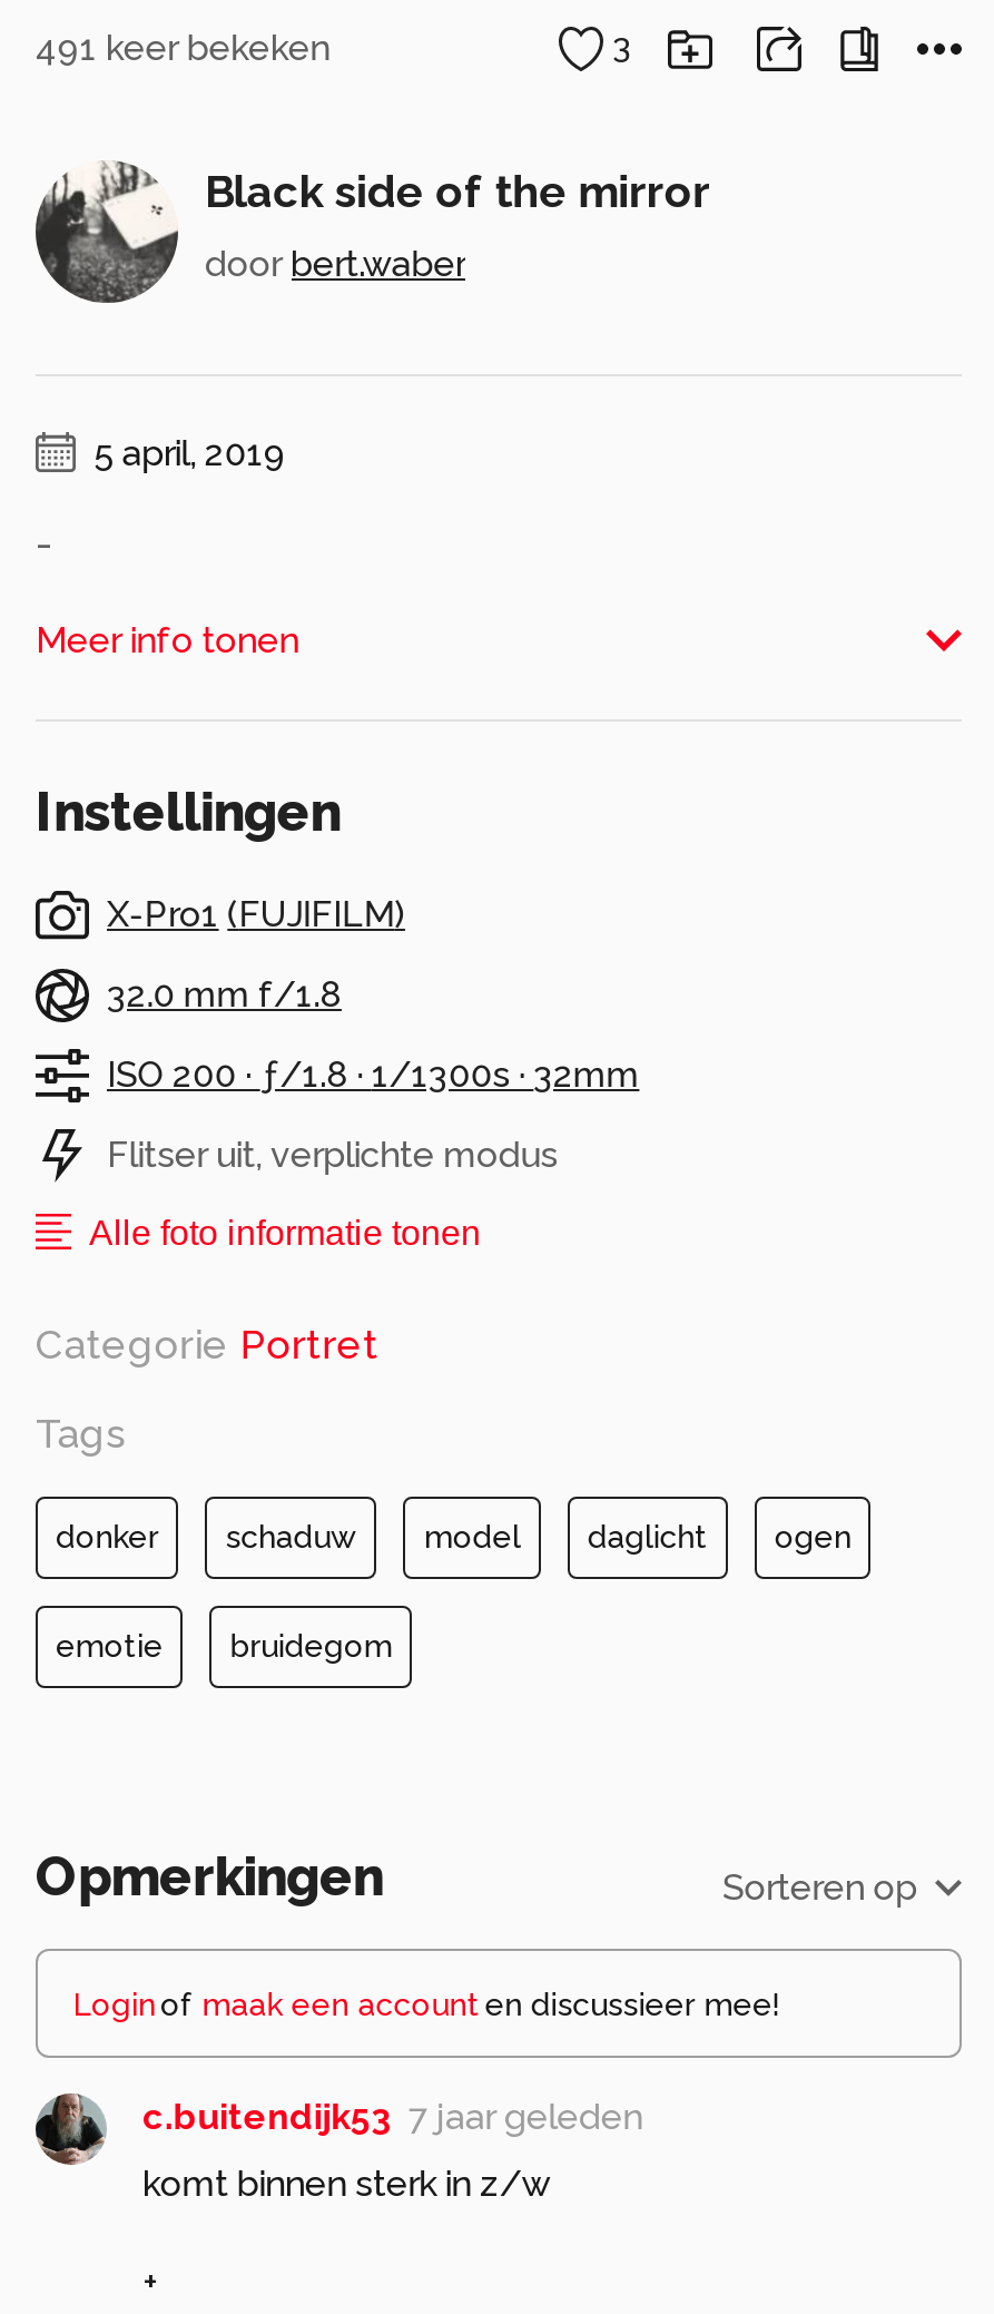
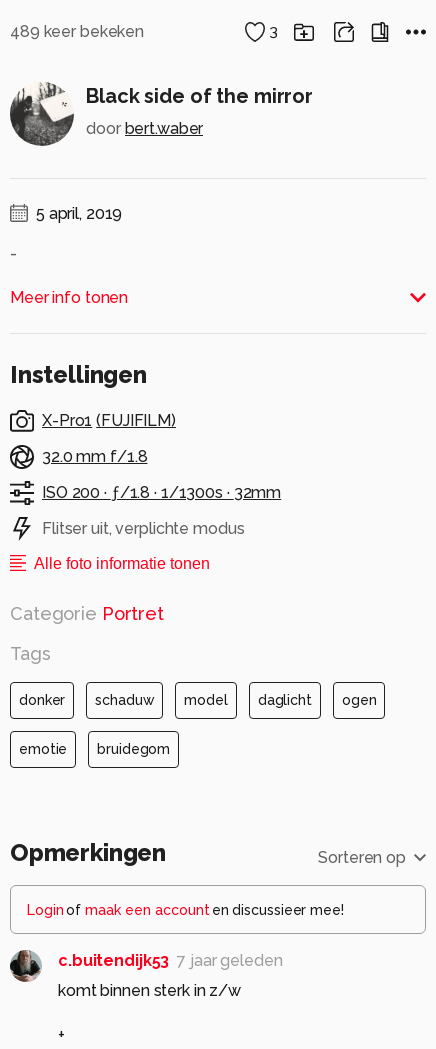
[36,27,330,69] 491 keer bekeken -> [10,22,144,41] 489 keer bekeken

